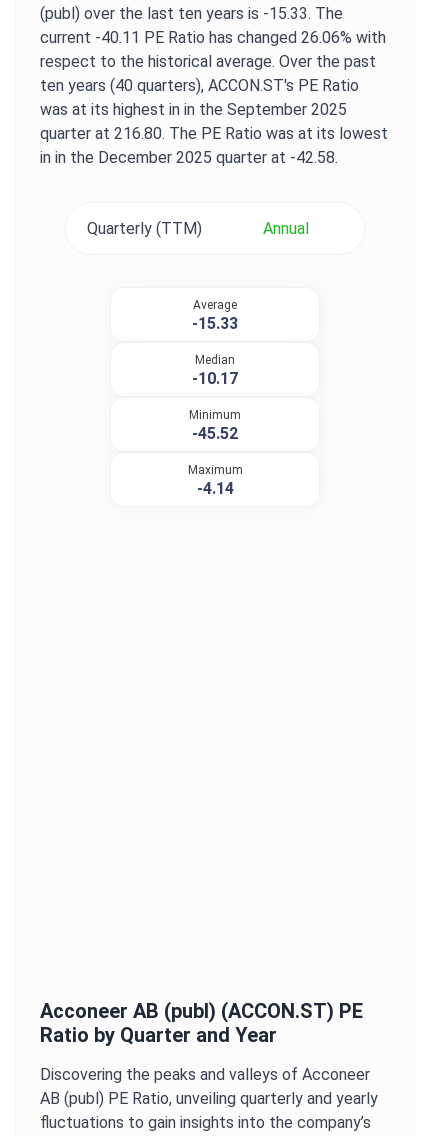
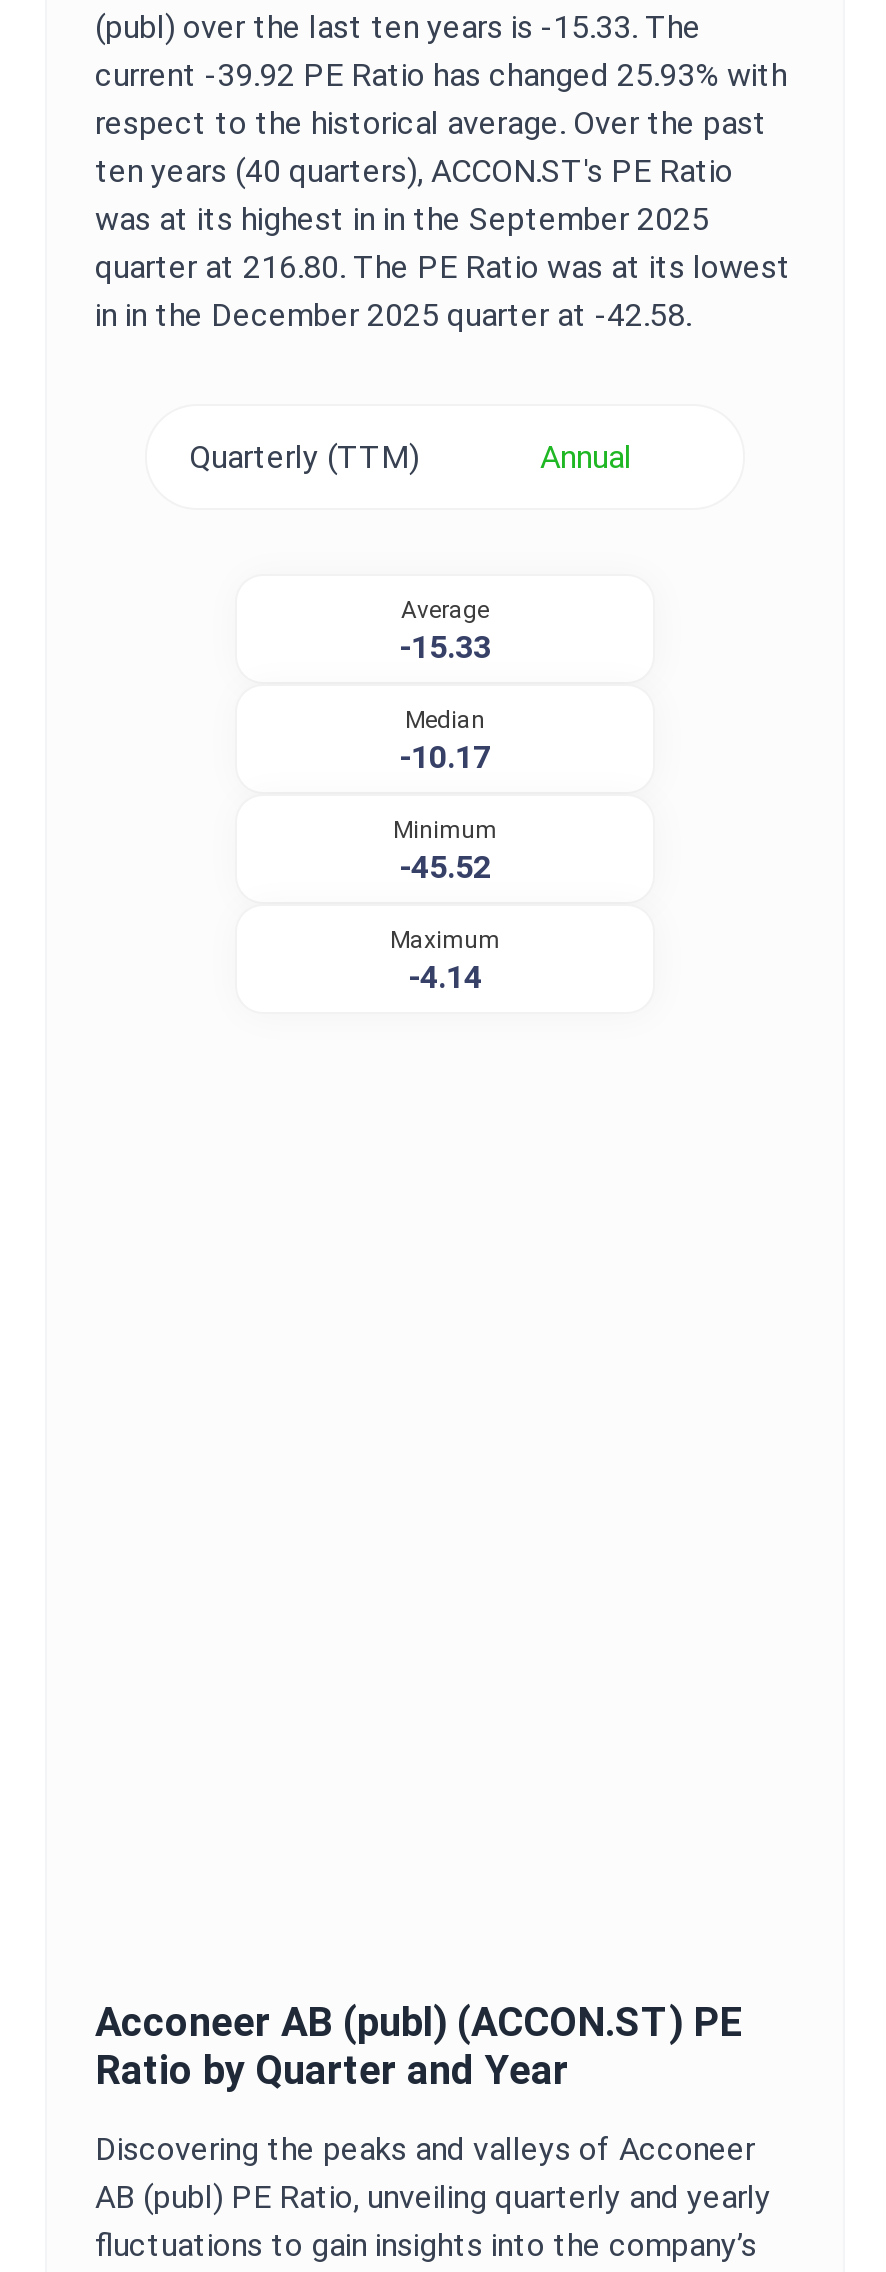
[40,28,386,47] current -40.11 PE Ratio has changed 26.06% with -> [95,56,787,94] current -39.92 PE Ratio has changed 25.93% with

